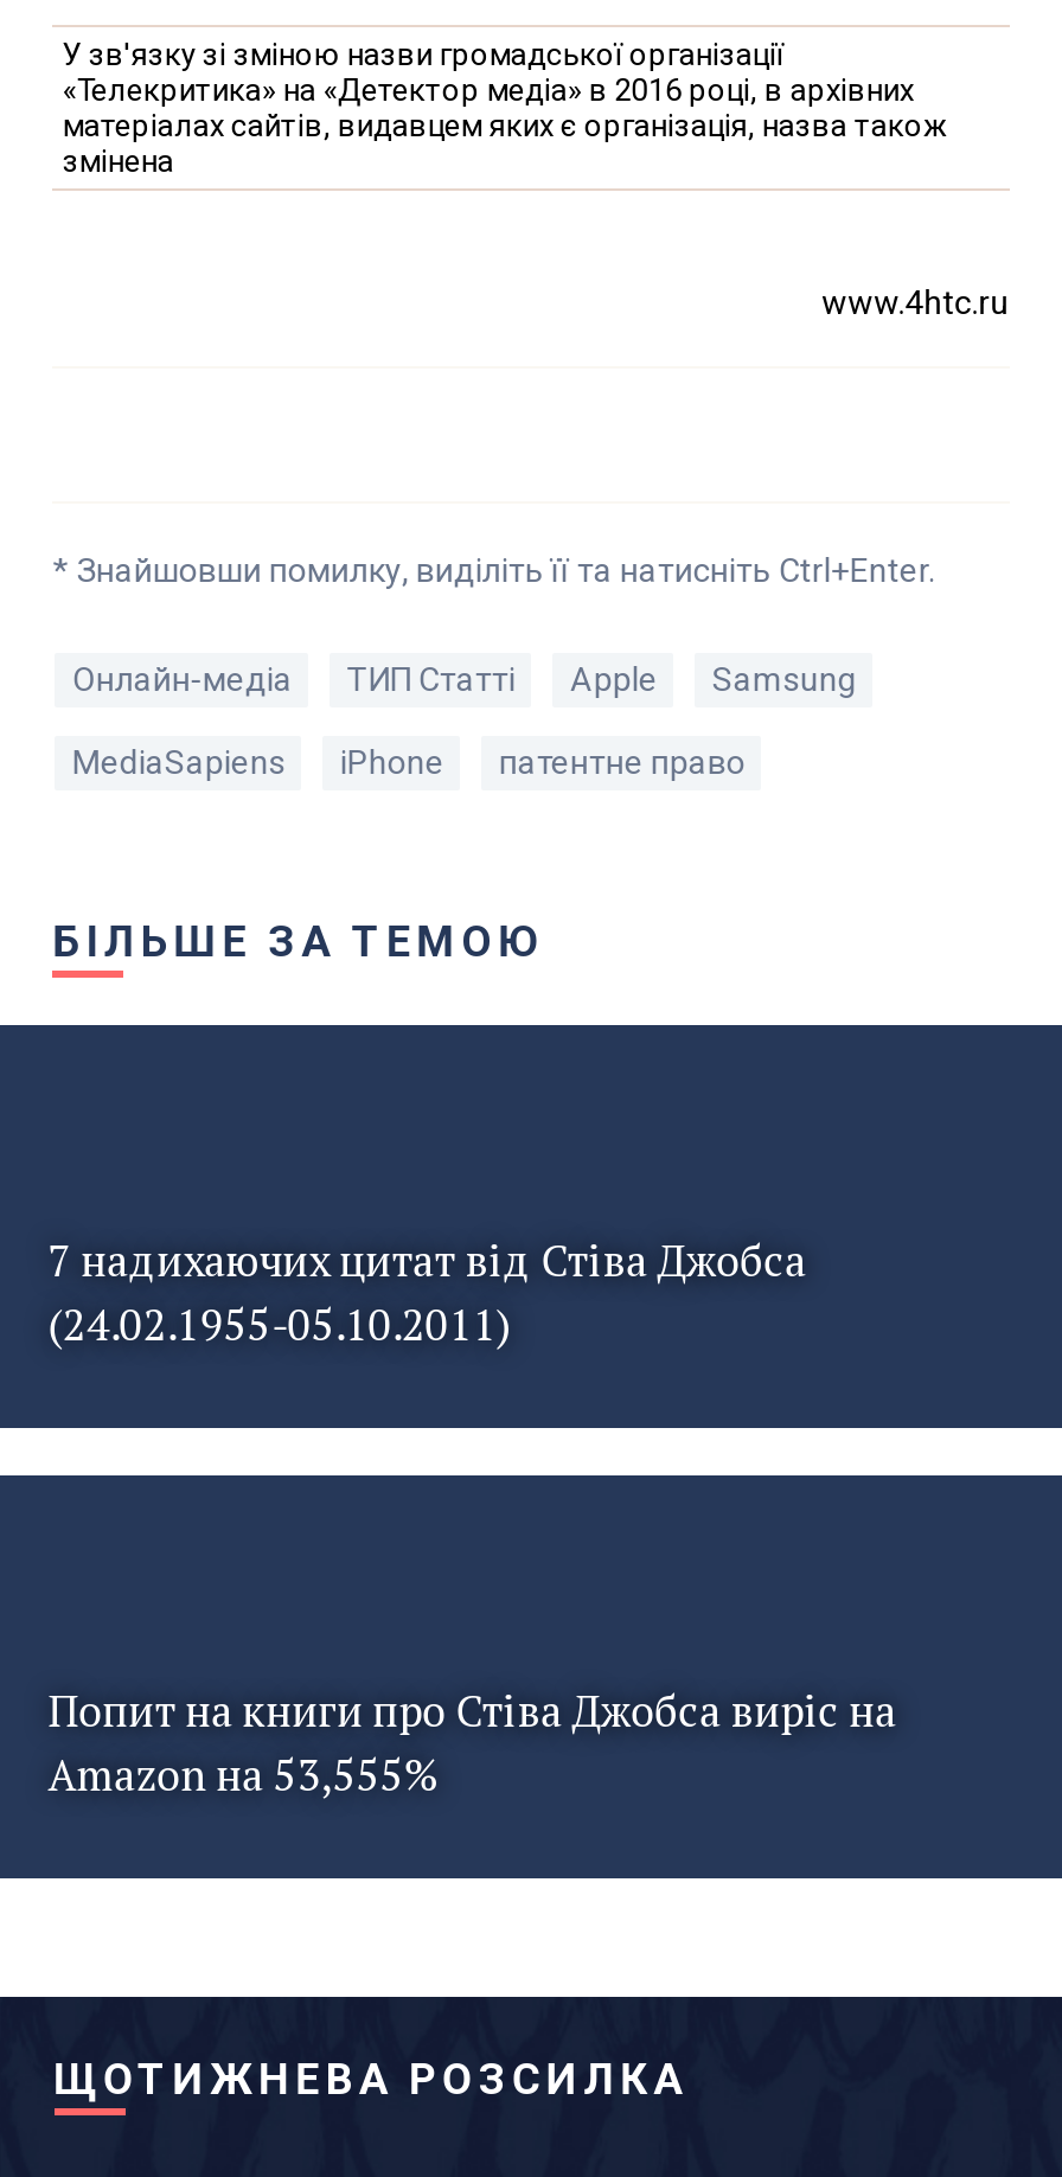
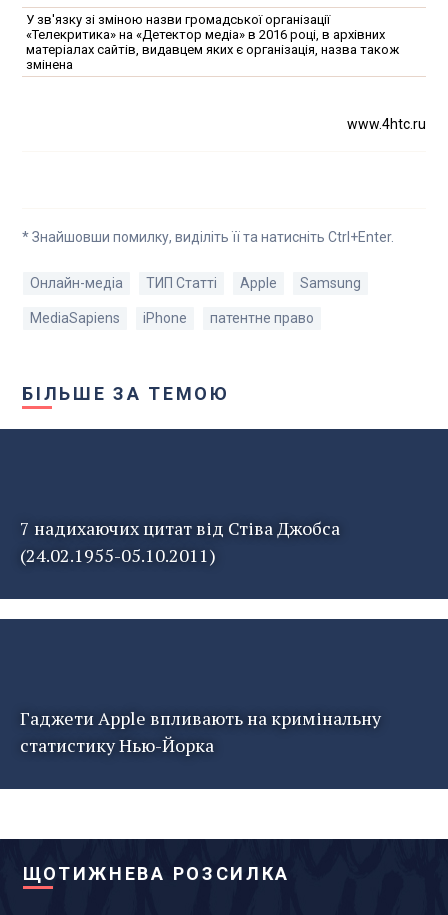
[48,1682,897,1803] Попит на книги про Стіва Джобса виріс на | Amazon на 53,555% -> [20,706,381,757] Гаджети Apple впливають на кримінальну | статистику Нью-Йорка

